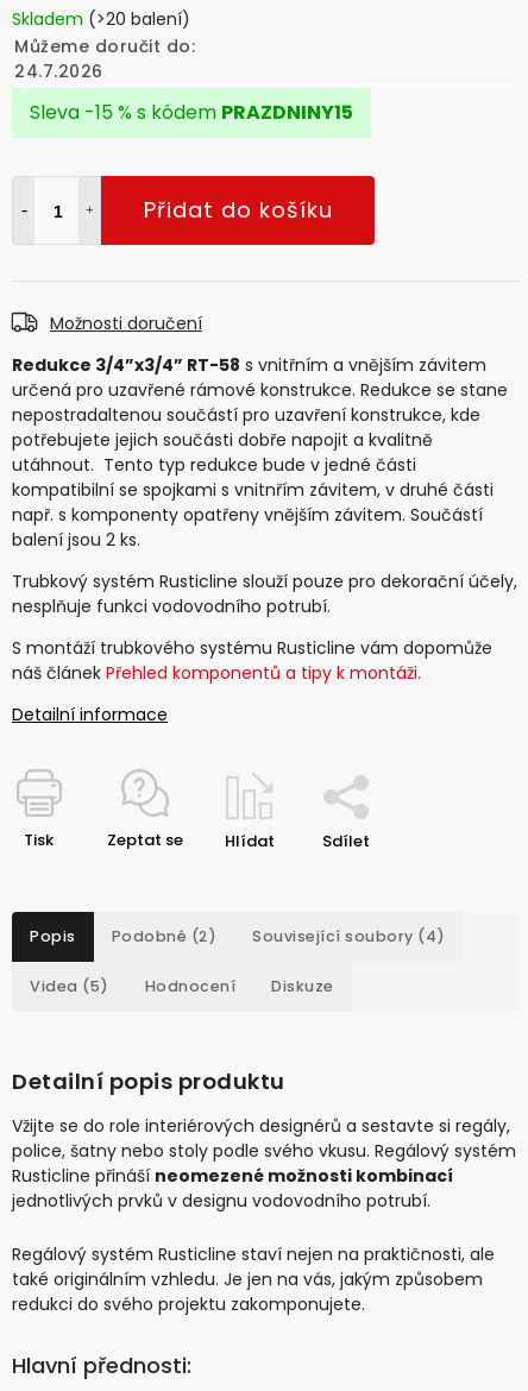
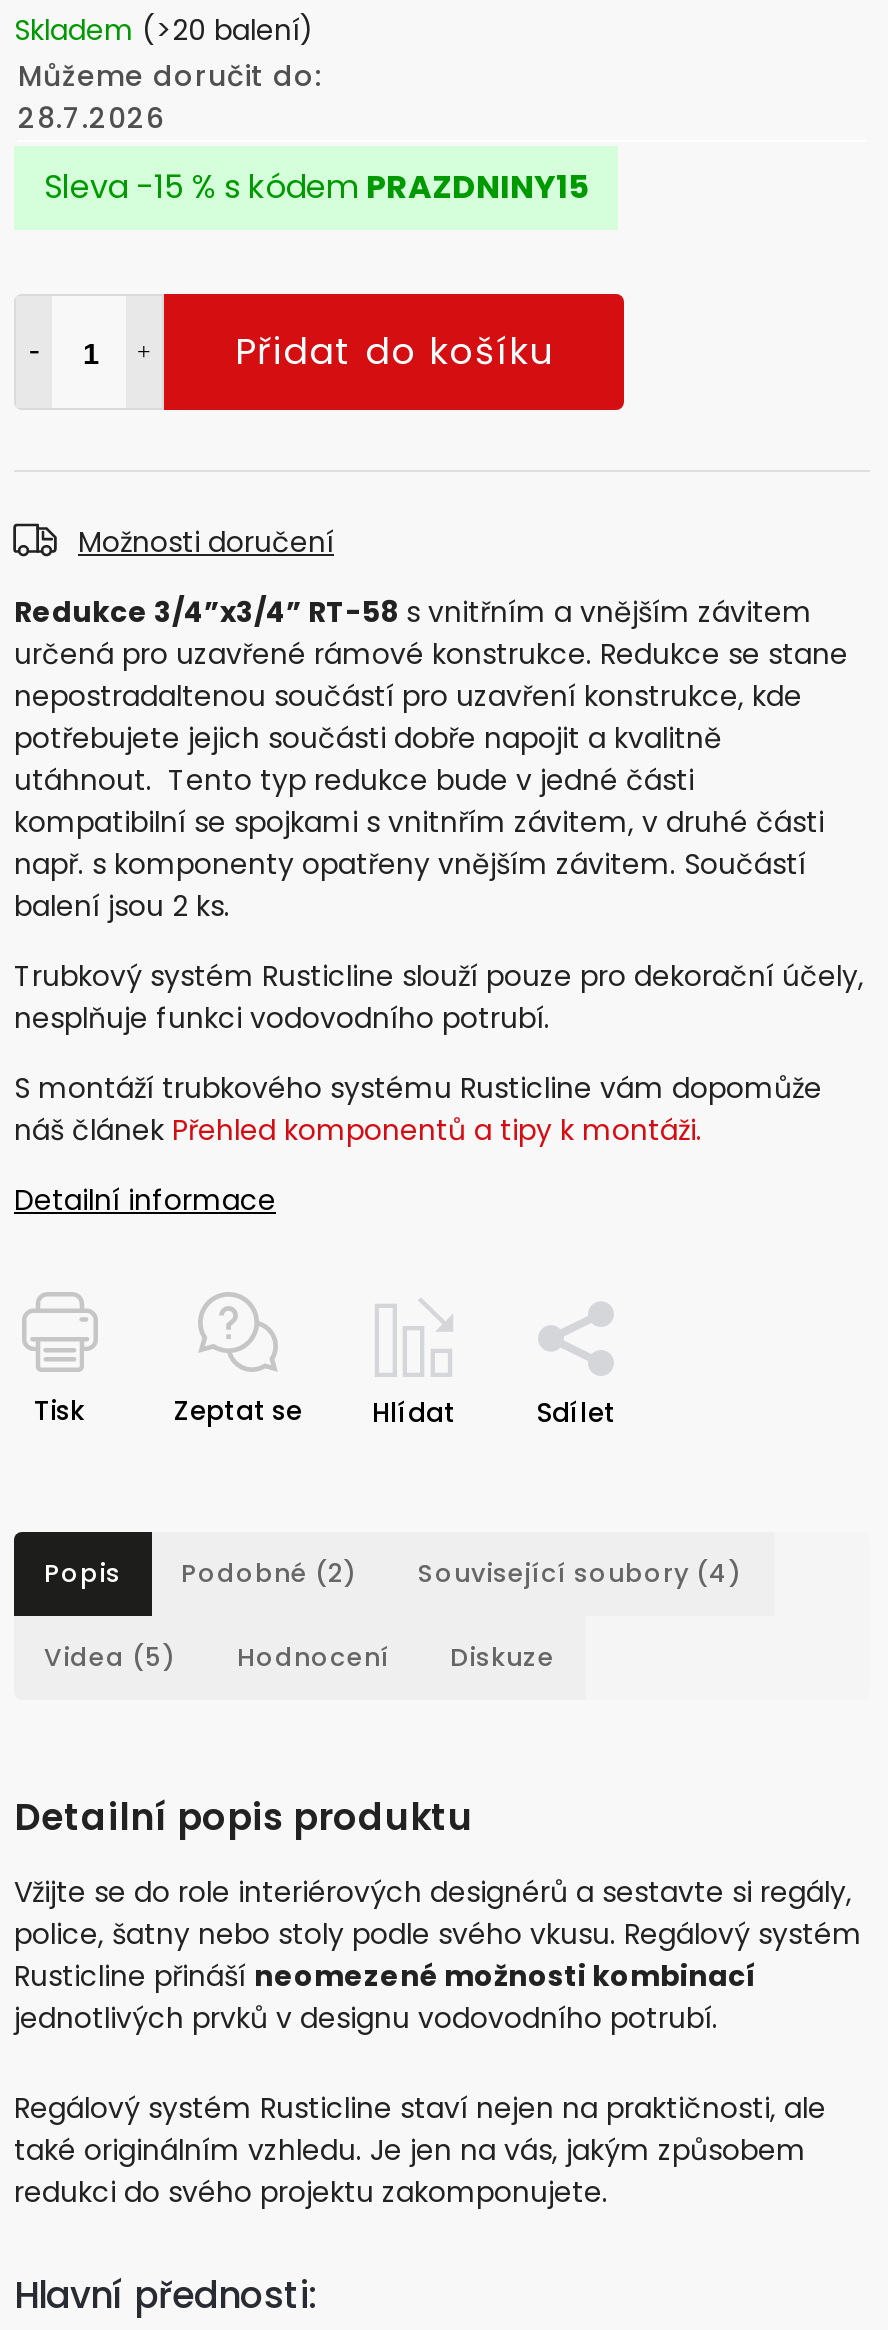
[14,59,103,83] 24.7.2026 -> [18,98,165,138] 28.7.2026

